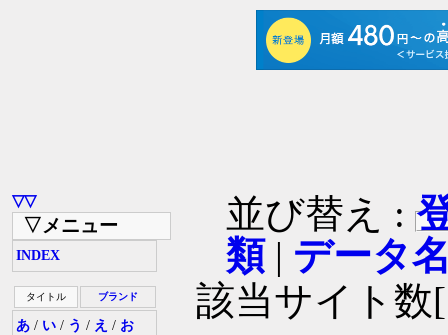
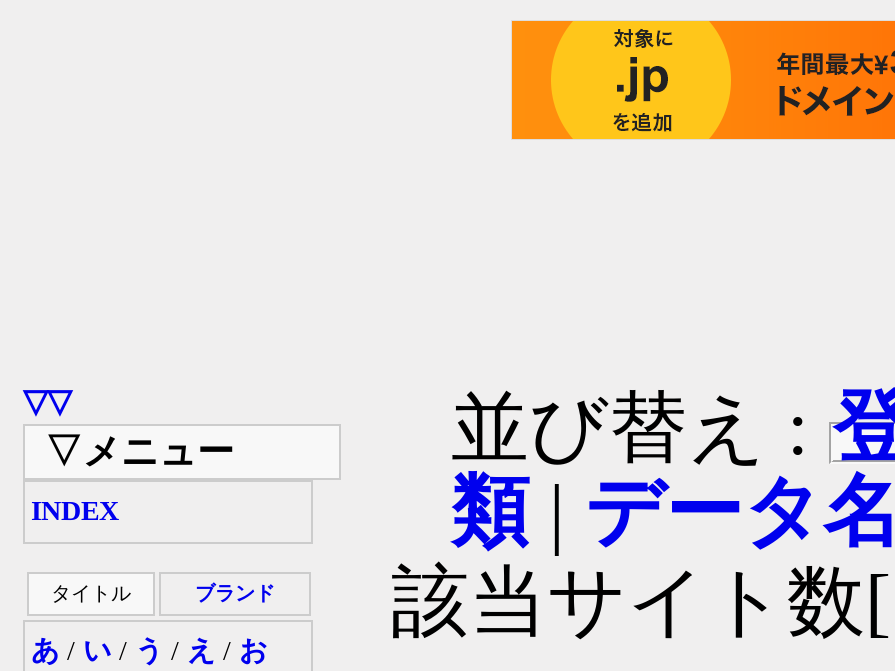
[255,9,445,71] [image] -> [509,18,889,142] [image]

